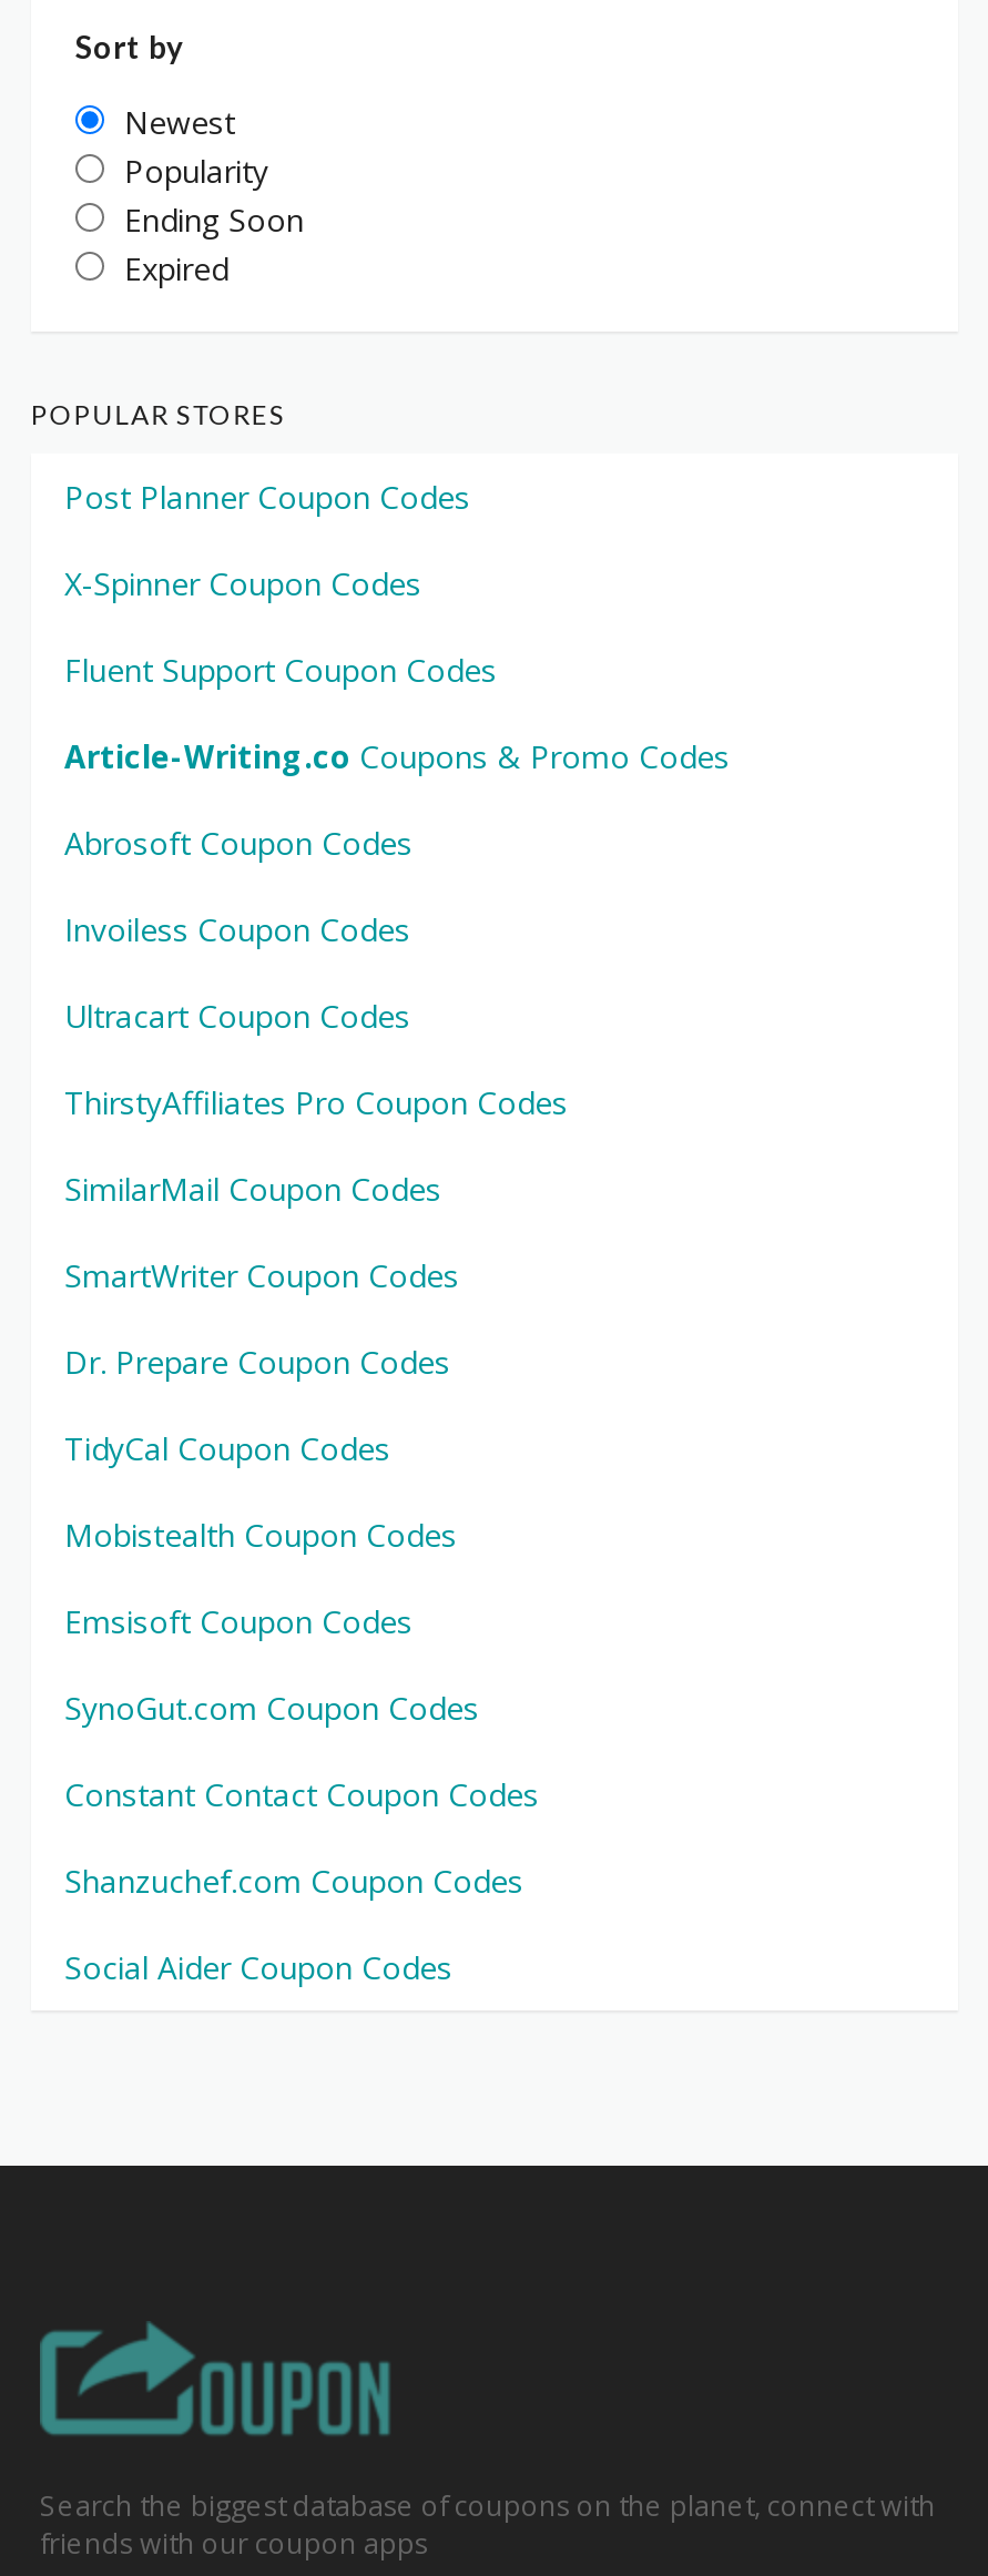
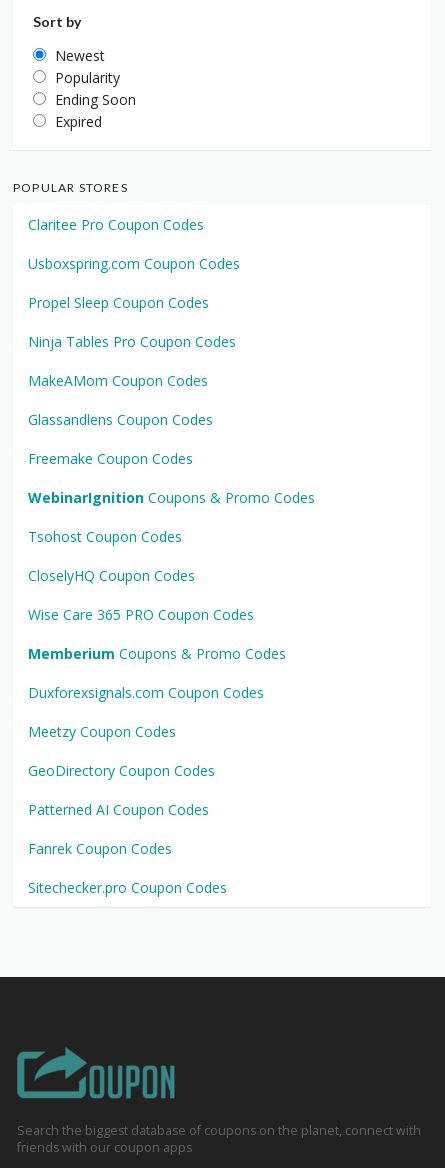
[64,475,470,517] Post Planner Coupon Codes -> [28,215,204,234] Claritee Pro Coupon Codes
[64,562,421,604] X-Spinner Coupon Codes -> [28,254,240,273] Usboxspring.com Coupon Codes
[64,648,497,690] Fluent Support Coupon Codes -> [28,293,209,312] Propel Sleep Coupon Codes
[64,735,730,777] Article-Writing.co Coupons & Promo Codes -> [28,332,236,351] Ninja Tables Pro Coupon Codes
[64,821,412,863] Abrosoft Coupon Codes -> [28,371,208,390] MakeAMom Coupon Codes
[64,908,410,950] Invoiless Coupon Codes -> [28,410,213,429] Glassandlens Coupon Codes
[64,994,410,1036] Ultracart Coupon Codes -> [28,449,193,468] Freemake Coupon Codes
[64,1081,568,1123] ThirstyAffiliates Pro Coupon Codes -> [28,488,315,507] WebinarIgnition Coupons & Promo Codes
[64,1167,441,1209] SimilarMail Coupon Codes -> [28,527,182,546] Tsohost Coupon Codes
[64,1254,459,1296] SmartWriter Coupon Codes -> [28,566,195,585] CloselyHQ Coupon Codes
[64,1340,450,1382] Dr. Prepare Coupon Codes -> [28,605,254,624] Wise Care 365 PRO Coupon Codes
[64,1427,390,1469] TidyCal Coupon Codes -> [28,644,286,663] Memberium Coupons & Promo Codes
[64,1513,457,1555] Mobistealth Coupon Codes -> [28,683,264,702] Duxforexsignals.com Coupon Codes
[64,1599,412,1642] Emsisoft Coupon Codes -> [28,722,176,741] Meetzy Coupon Codes
[64,1686,479,1728] SynoGut.com Coupon Codes -> [28,761,215,780] GeoDirectory Coupon Codes
[64,1772,539,1815] Constant Contact Coupon Codes -> [28,800,209,819] Patterned AI Coupon Codes
[64,1859,523,1901] Shanzuchef.com Coupon Codes -> [28,839,172,858] Fanrek Coupon Codes
[64,1945,452,1988] Social Aider Coupon Codes -> [28,878,227,897] Sitechecker.pro Coupon Codes

